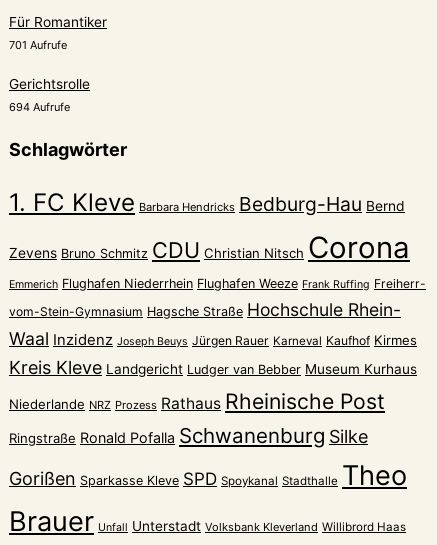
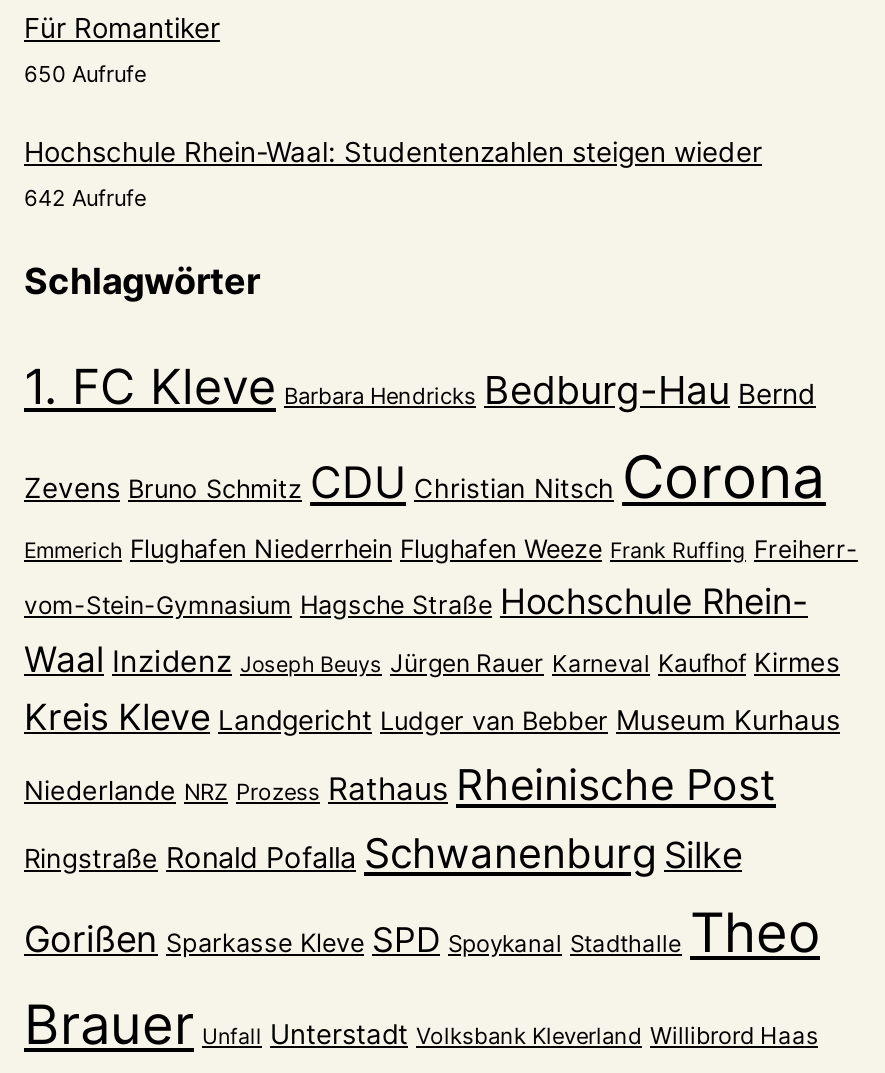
[9,38,67,52] 701 Aufrufe -> [24,59,146,87] 650 Aufrufe
[9,76,90,92] Gerichtsrolle -> [24,135,762,167] Hochschule Rhein-Waal: Studentenzahlen steigen wieder
[9,100,70,114] 694 Aufrufe -> [24,183,146,211] 642 Aufrufe

